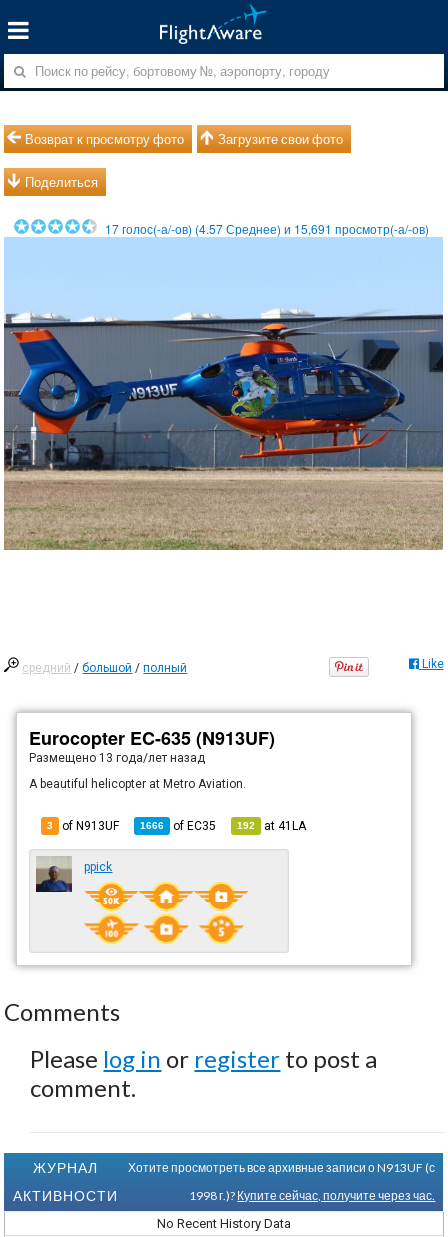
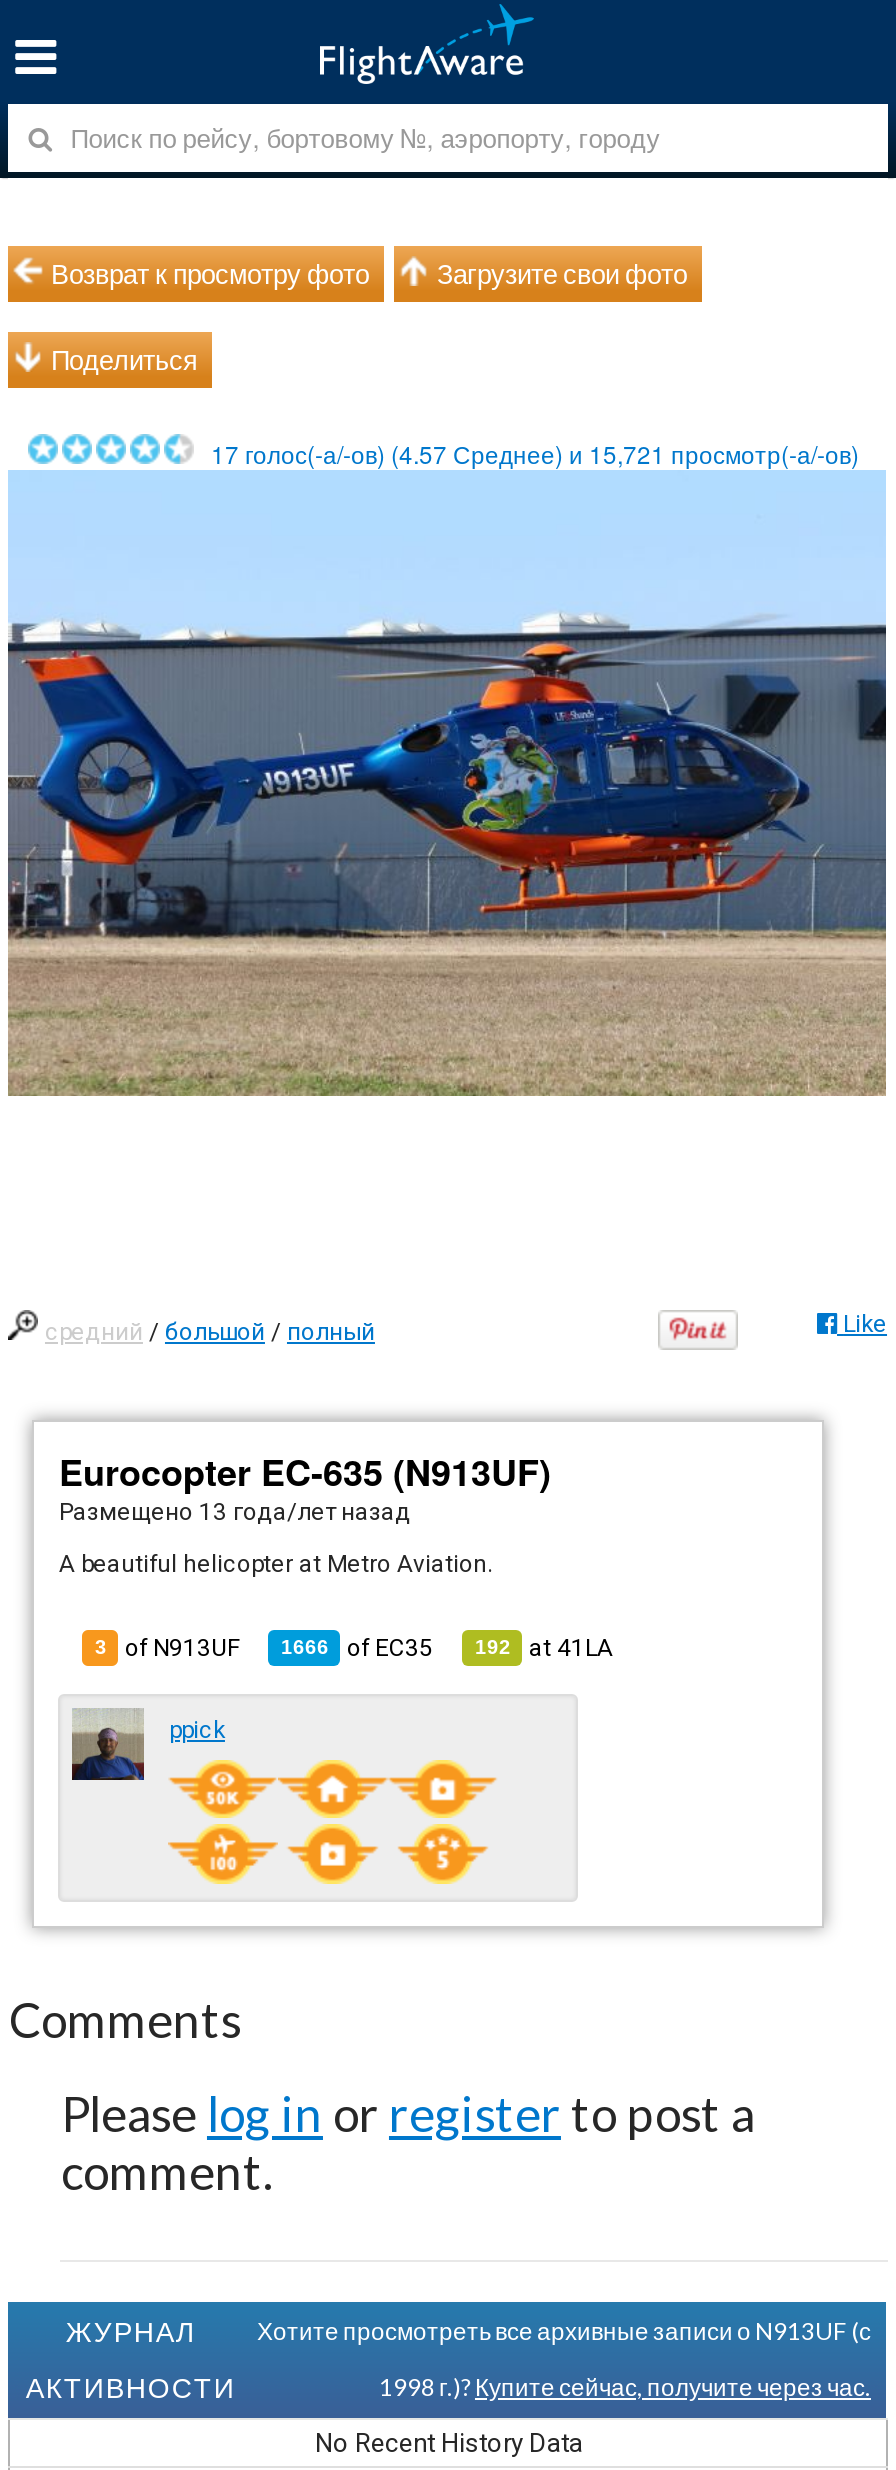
[105,220,435,237] 17 голос(-а/-ов) (4.57 Среднее) и 15,691 просмотр(-а/-ов) -> [211,436,871,470] 17 голос(-а/-ов) (4.57 Среднее) и 15,721 просмотр(-а/-ов)

